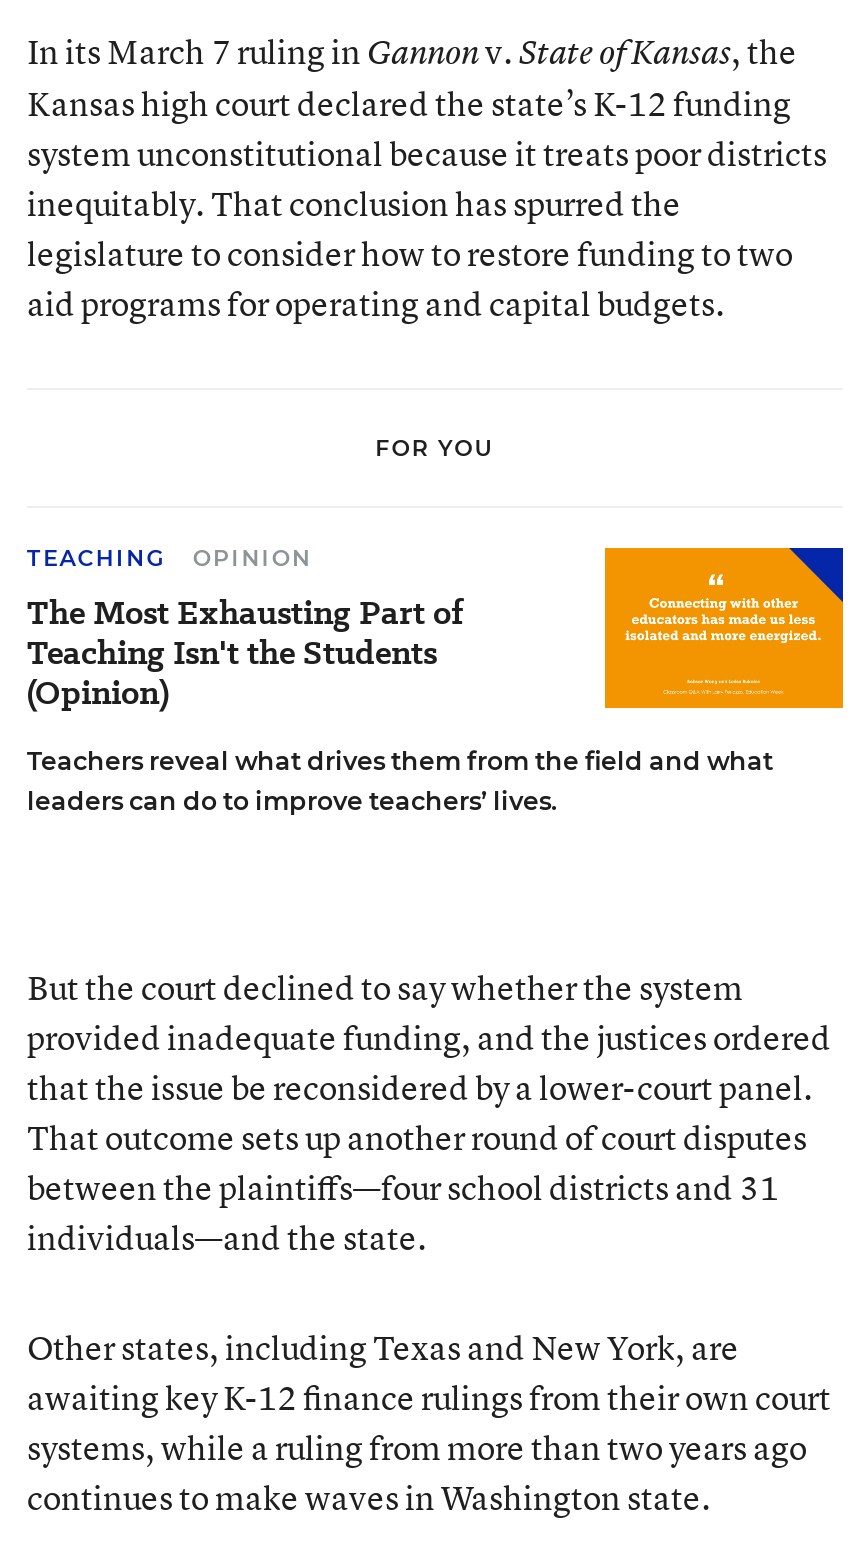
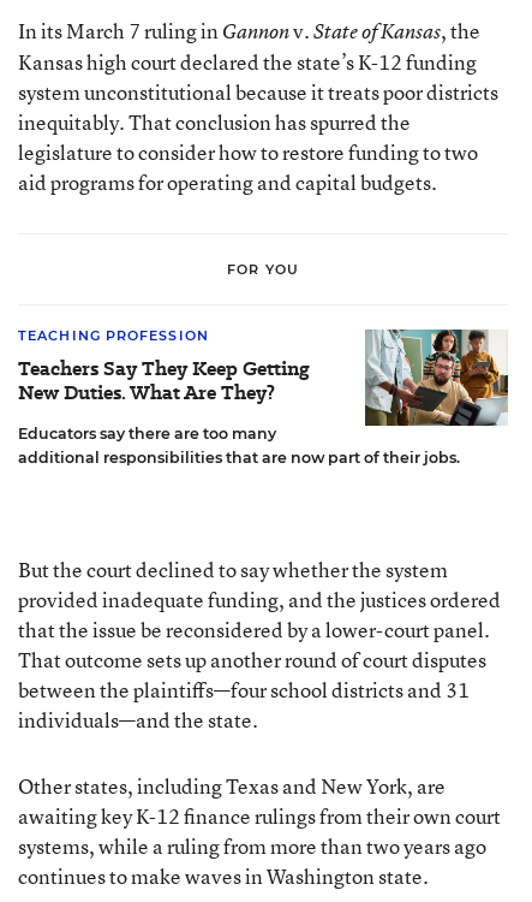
[27,544,463,716] TEACHING | OPINION | The Most Exhausting Part of | Teaching Isn't the Students | (Opinion) -> [18,327,310,407] TEACHING PROFESSION | Teachers Say They Keep Getting | New Duties. What Are They?
[27,546,845,816] [image] | Teachers reveal what drives them from the field and what | leaders can do to improve teachers’ lives. -> [18,328,509,467] [image] | Educators say there are too many | additional responsibilities that are now part of their jobs.

